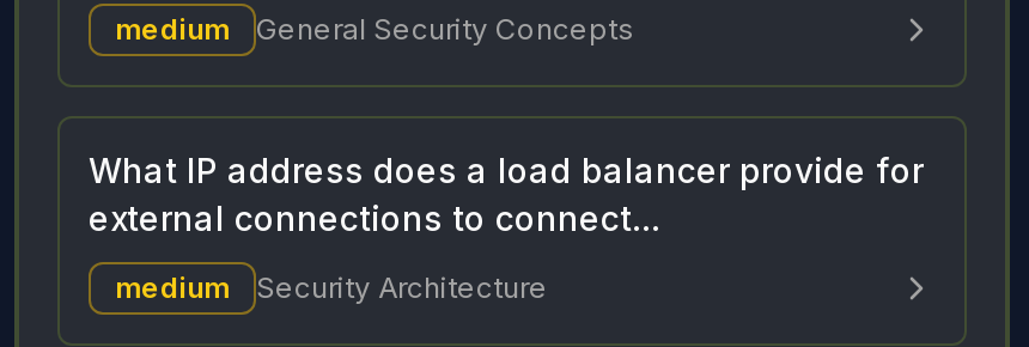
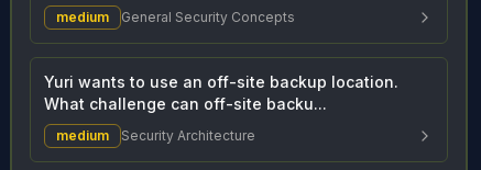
[89,150,924,238] What IP address does a load balancer provide for | external connections to connect... -> [44,72,398,113] Yuri wants to use an off-site backup location. | What challenge can off-site backu...

